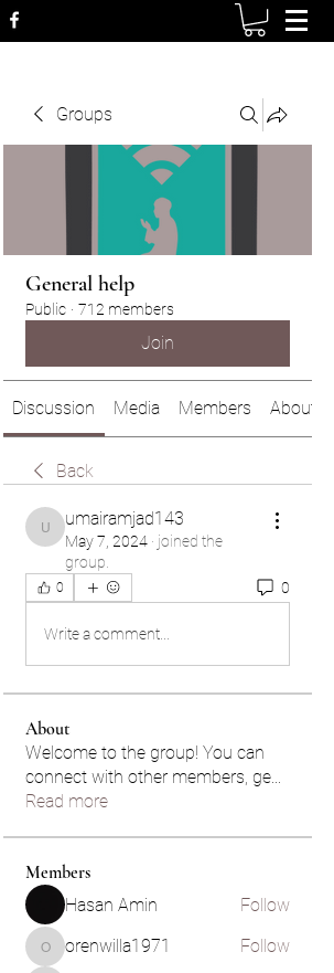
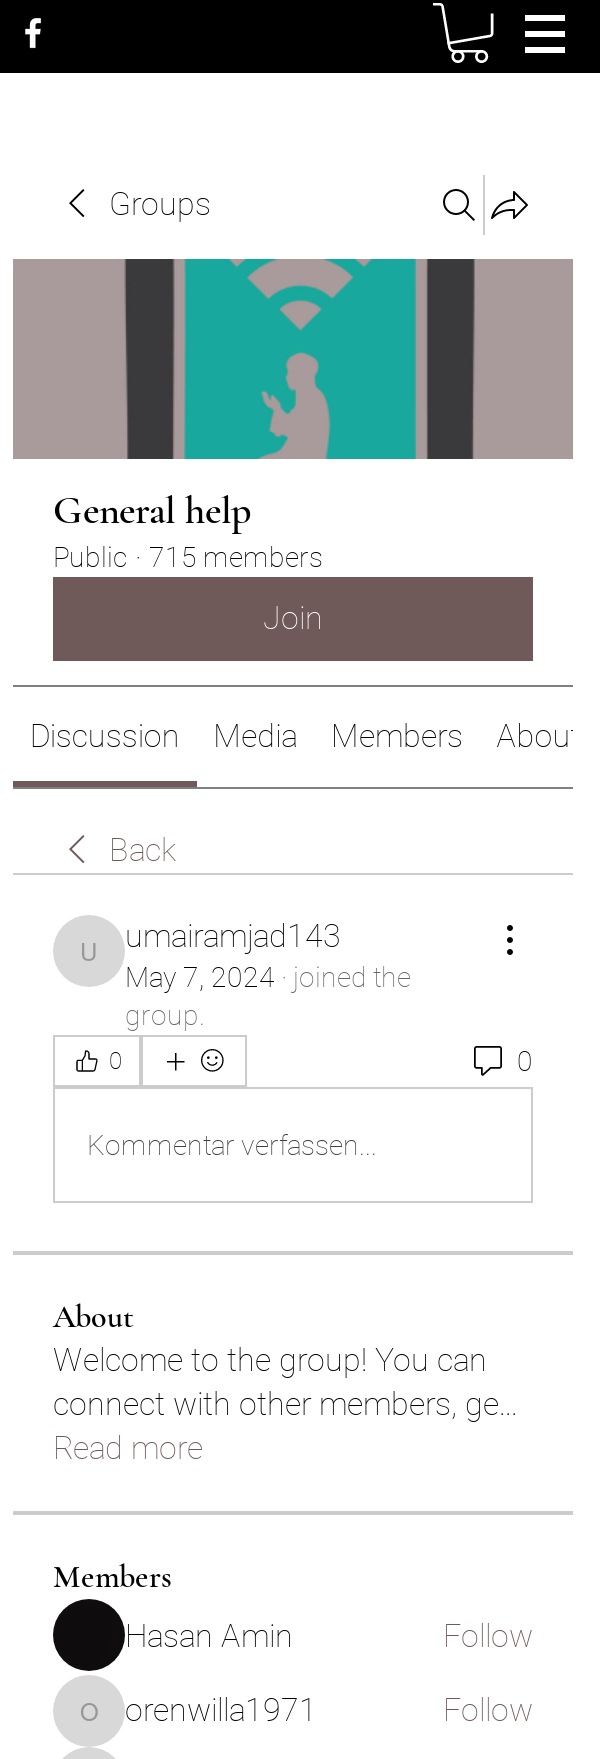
[25,301,174,318] Public · 712 members -> [53,541,323,573] Public · 715 members
[44,625,170,642] Write a comment... -> [87,1128,377,1160] Kommentar verfassen...

